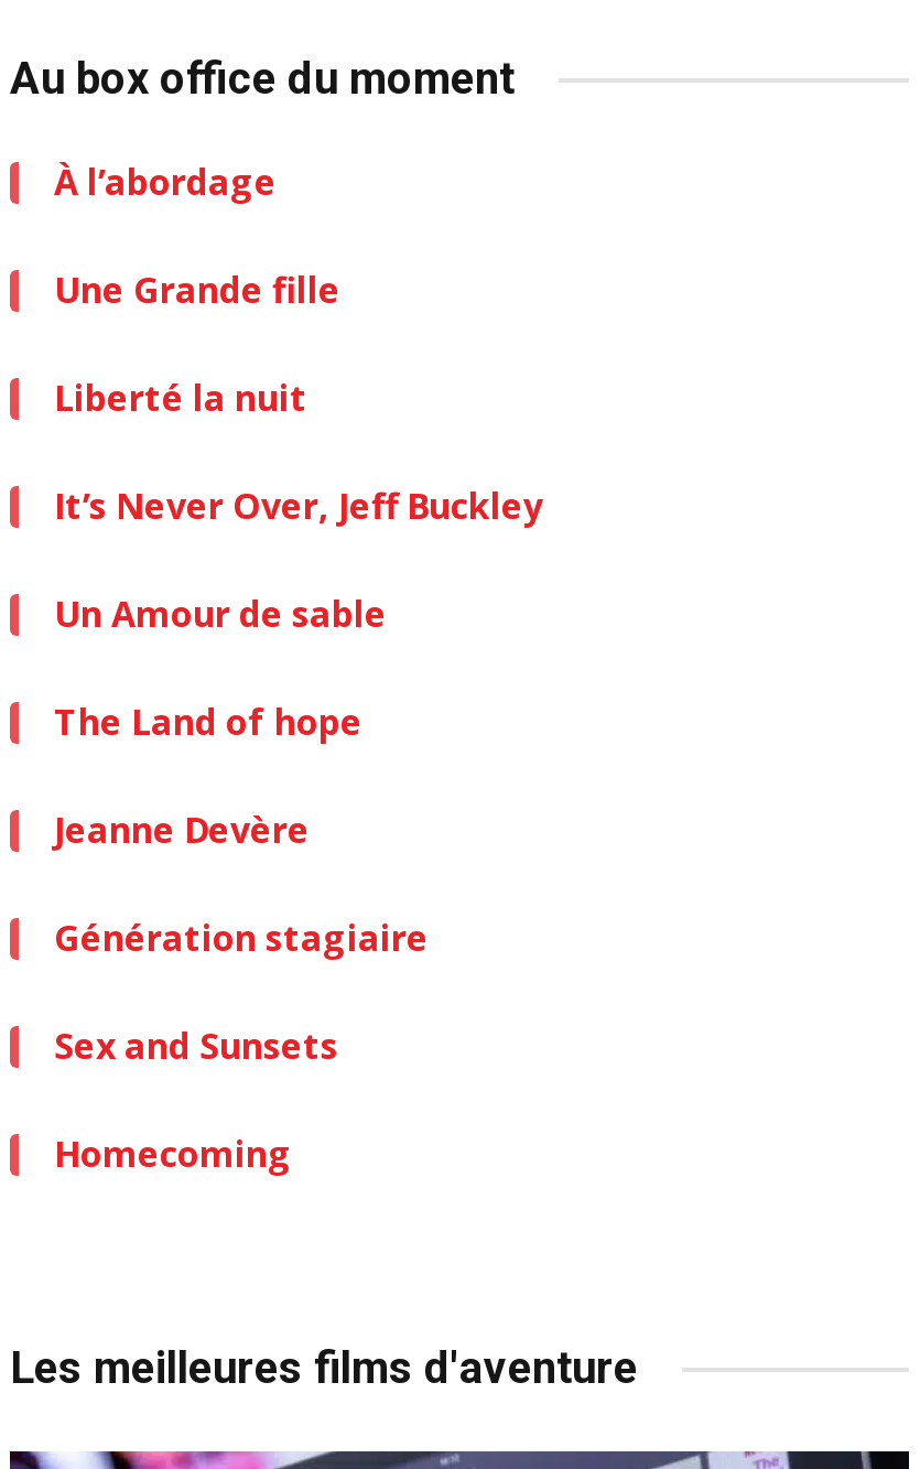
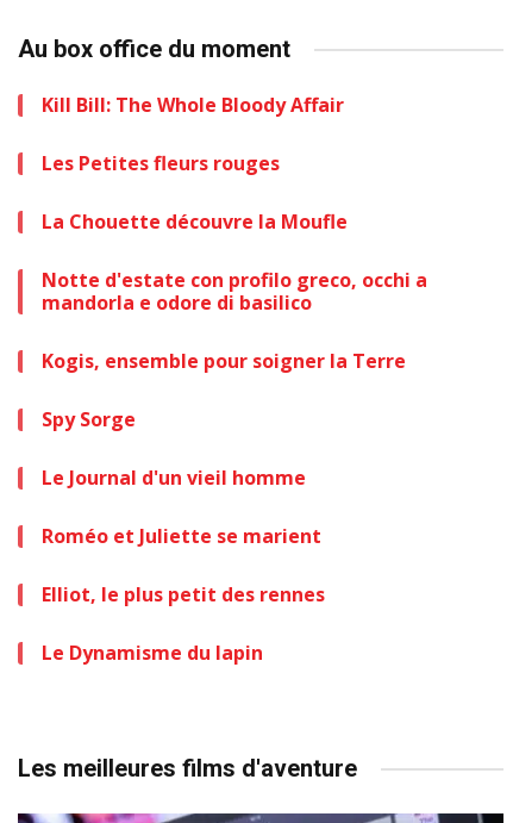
[54,158,277,207] À l’abordage -> [42,92,344,118] Kill Bill: The Whole Bloody Affair
[54,266,340,315] Une Grande fille -> [42,150,280,177] Les Petites fleurs rouges
[54,374,307,423] Liberté la nuit -> [42,209,348,235] La Chouette découvre la Moufle
[54,482,543,531] It’s Never Over, Jeff Buckley -> [42,267,427,316] Notte d'estate con profilo greco, occhi a | mandorla e odore di basilico
[54,590,387,639] Un Amour de sable -> [42,348,406,374] Kogis, ensemble pour soigner la Terre
[54,698,362,747] The Land of hope -> [42,406,136,433] Spy Sorge
[54,806,310,855] Jeanne Devère -> [42,465,306,491] Le Journal d'un vieil homme
[54,914,429,963] Génération stagiaire -> [42,523,321,549] Roméo et Juliette se marient
[54,1022,338,1071] Sex and Sunsets -> [42,582,325,608] Elliot, le plus petit des rennes
[54,1130,292,1179] Homecoming -> [42,640,263,666] Le Dynamisme du lapin

